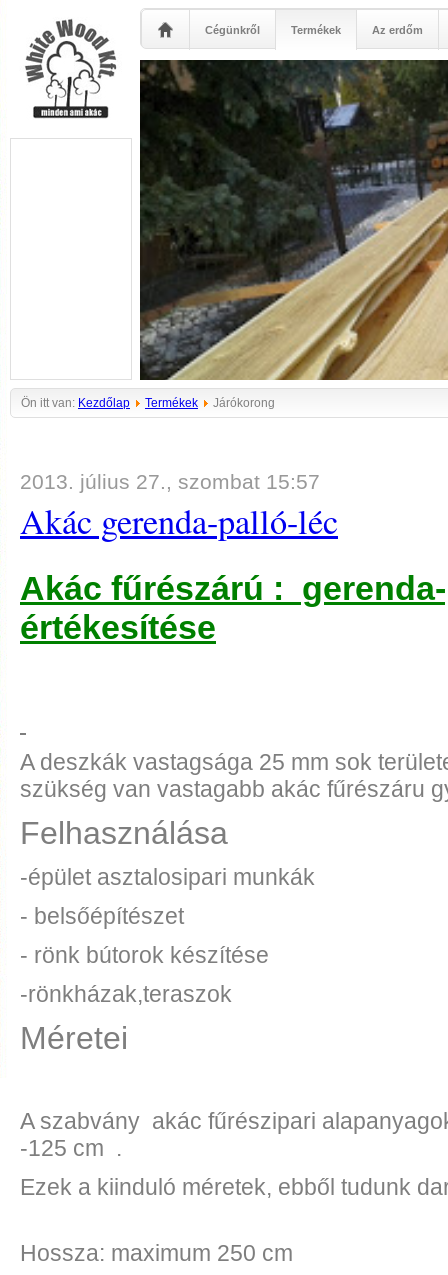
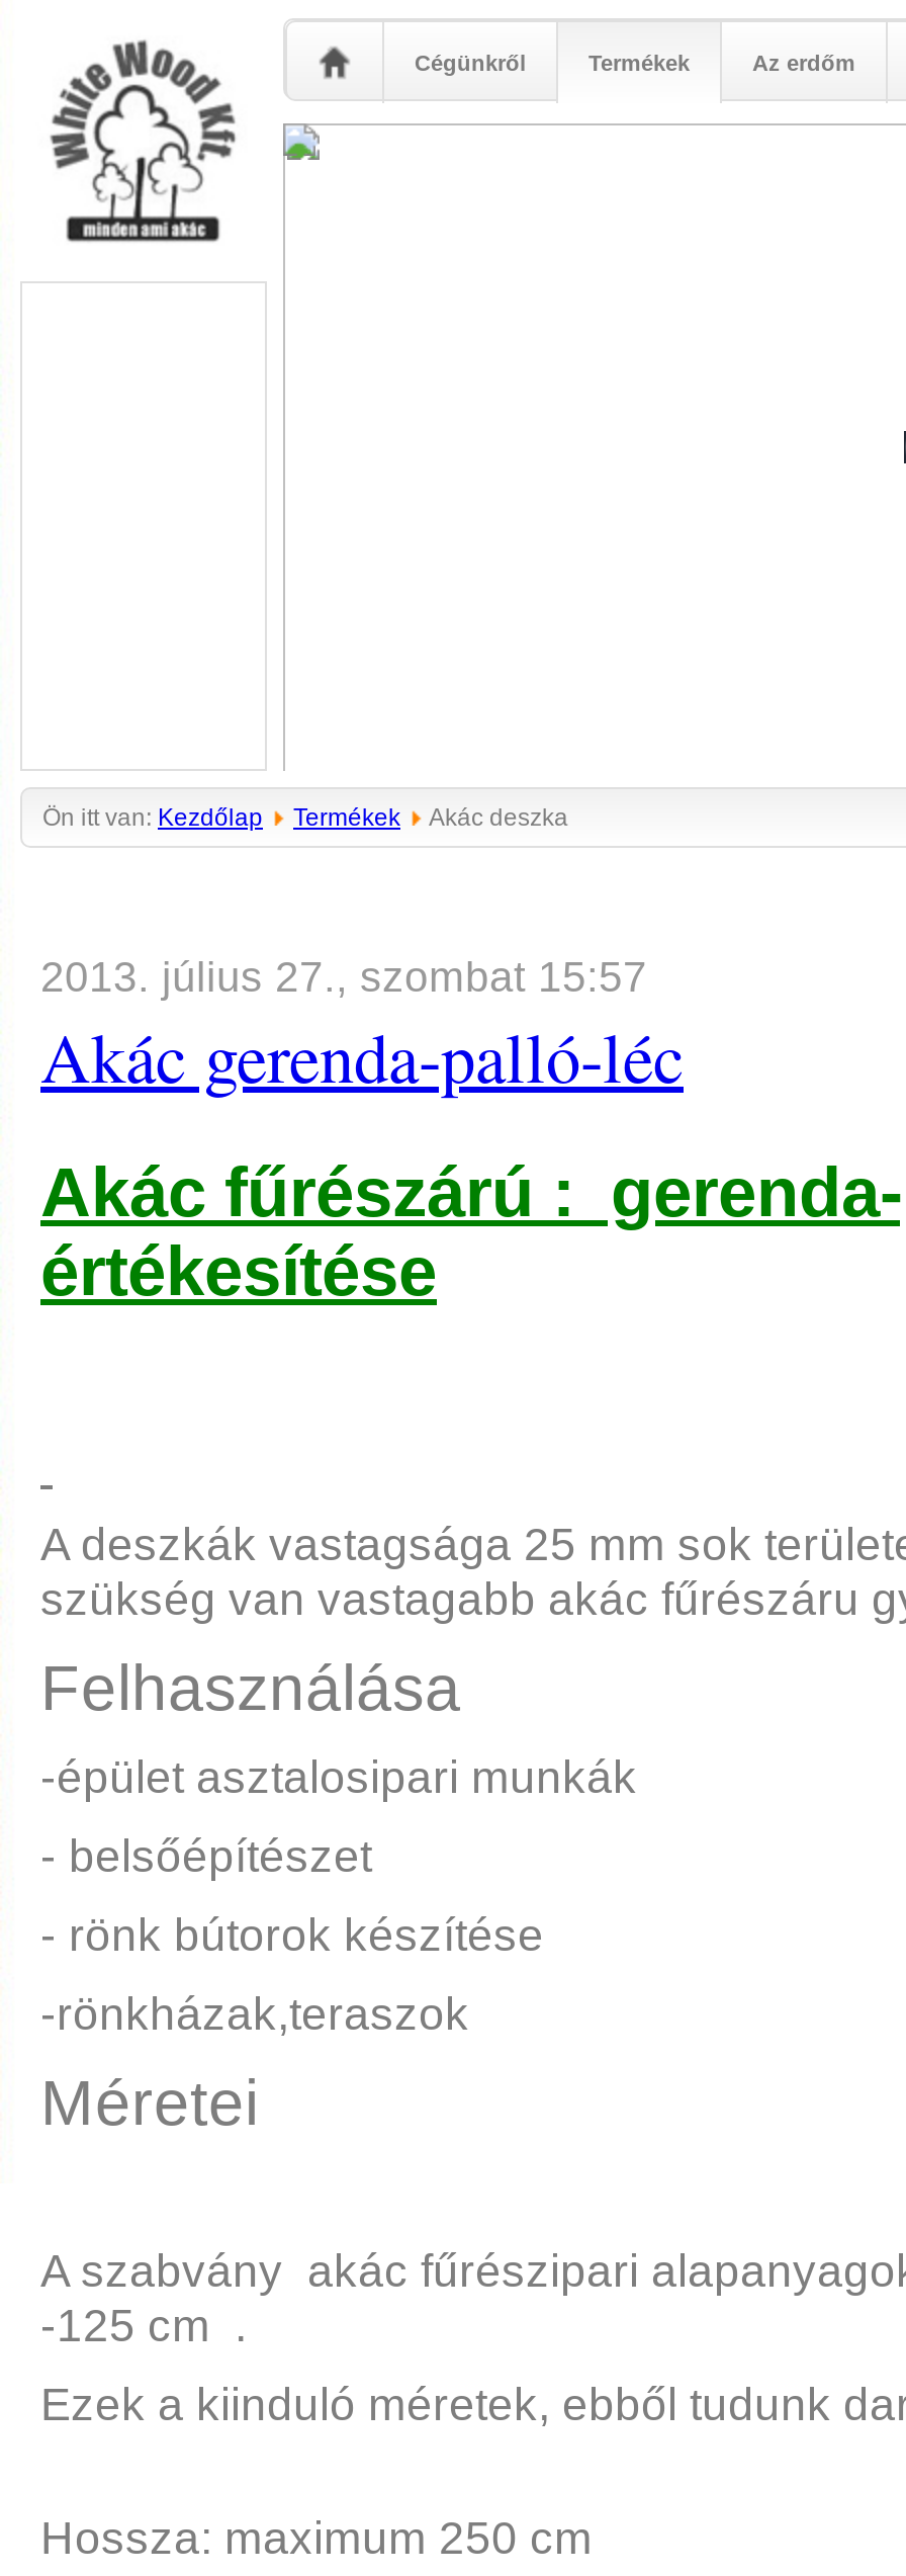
[139,59,445,381] [image] -> none
[213,396,275,410] Járókorong -> [429,803,568,832] Akác deszka

